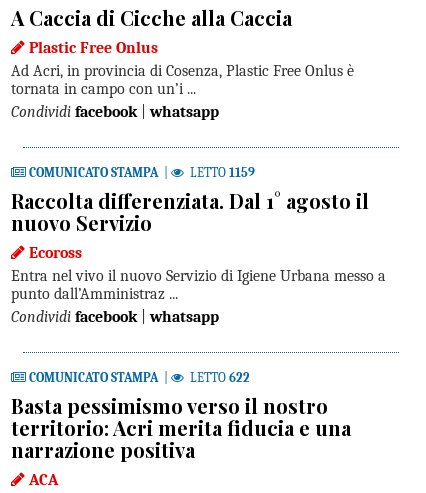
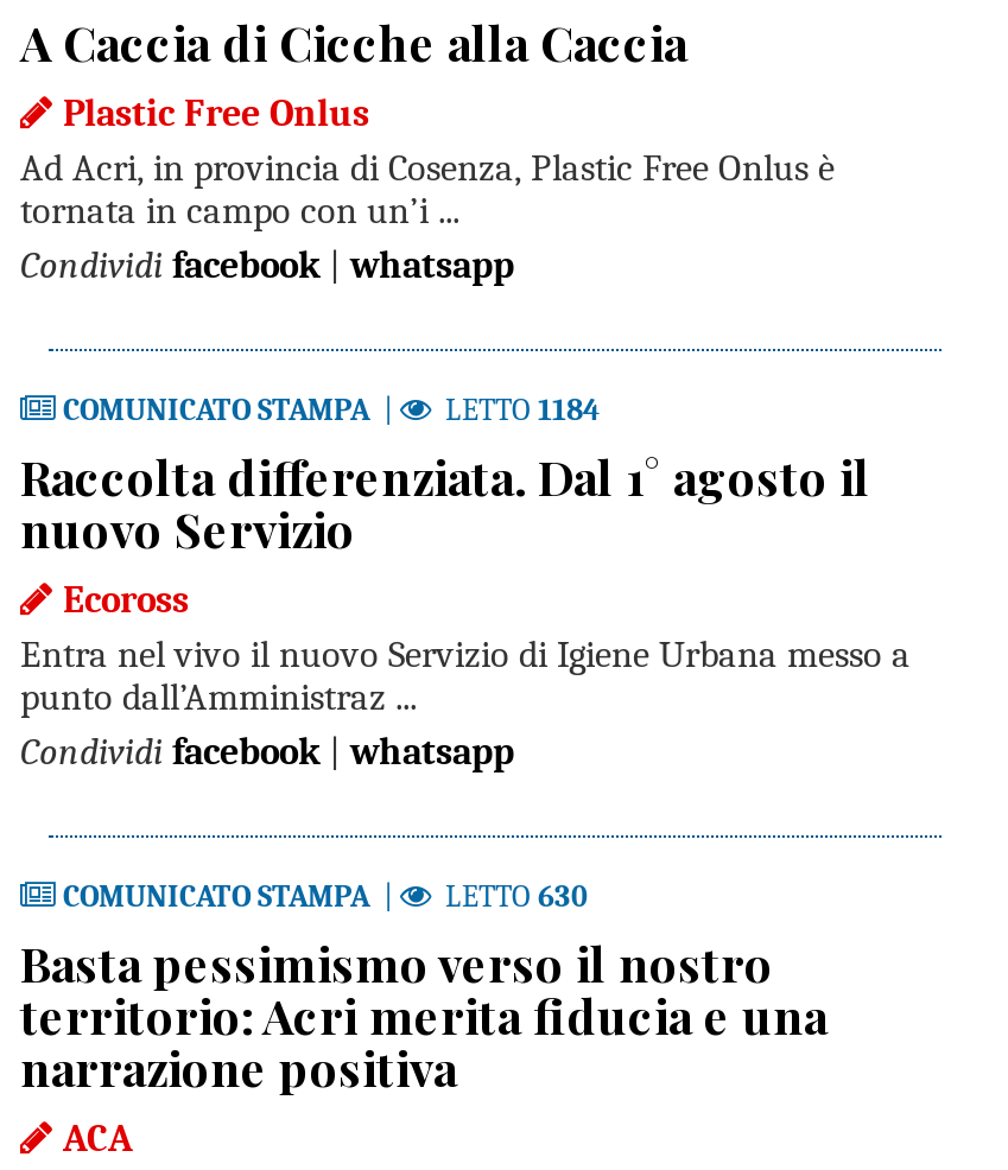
[184,165,255,180] LETTO 1159 -> [431,392,600,427] LETTO 1184
[184,370,250,385] LETTO 622 -> [431,878,588,914] LETTO 630

